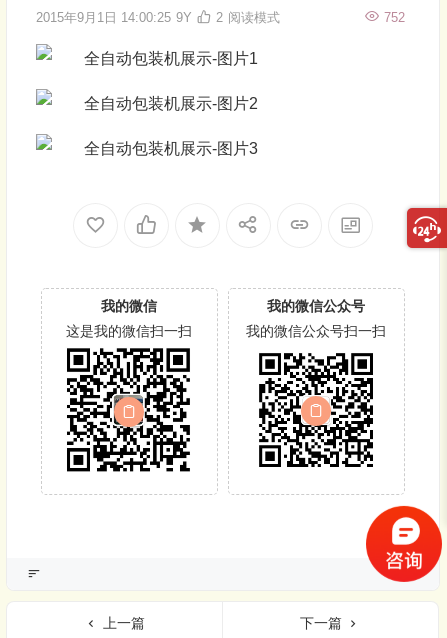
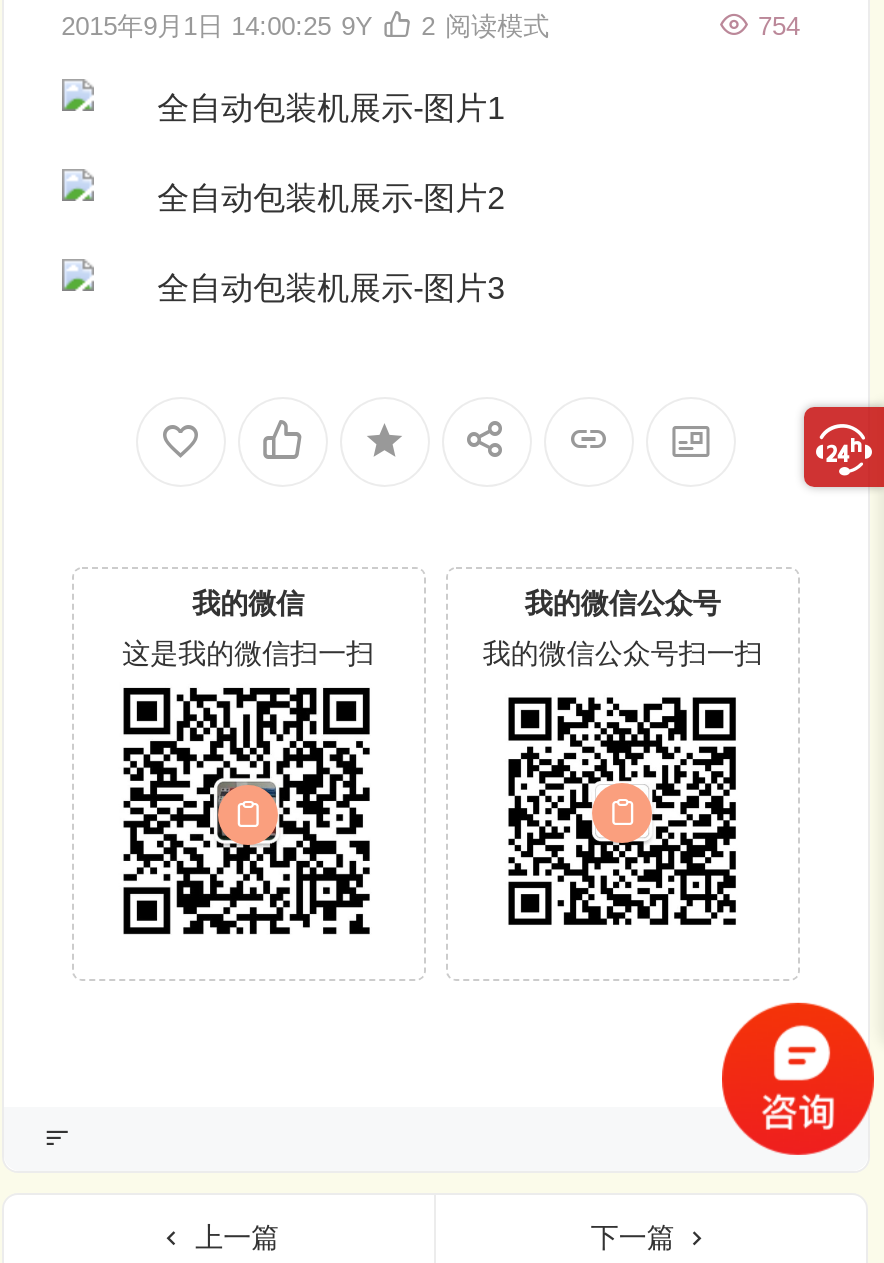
[384,10,405,25] 752 -> [758,11,800,41] 754

